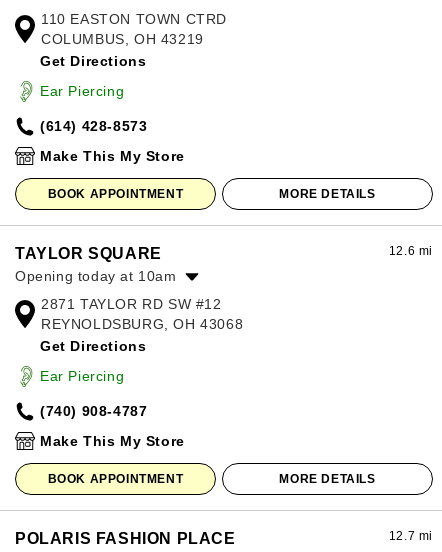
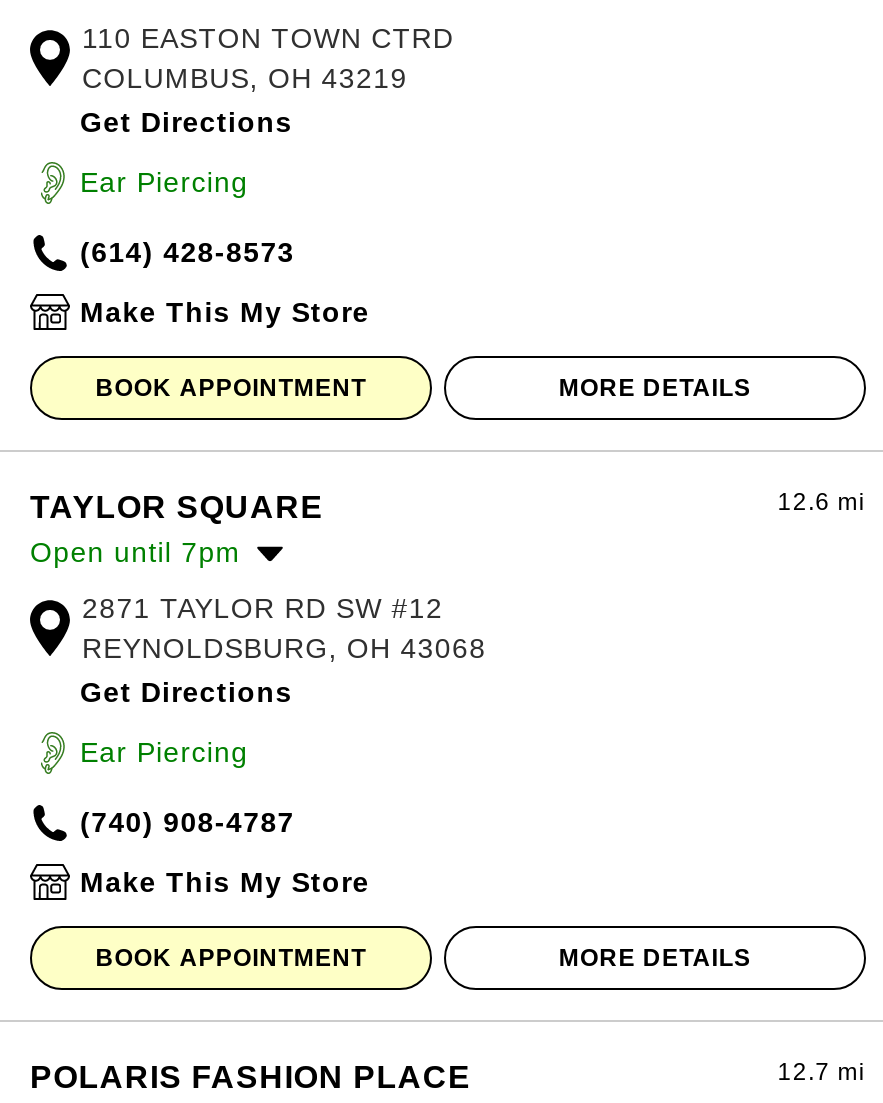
[15,268,177,284] Opening today at 10am -> [30,537,241,569] Open until 7pm

